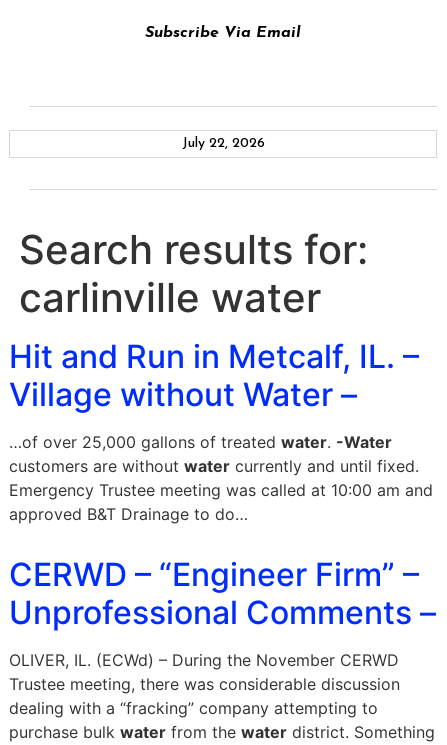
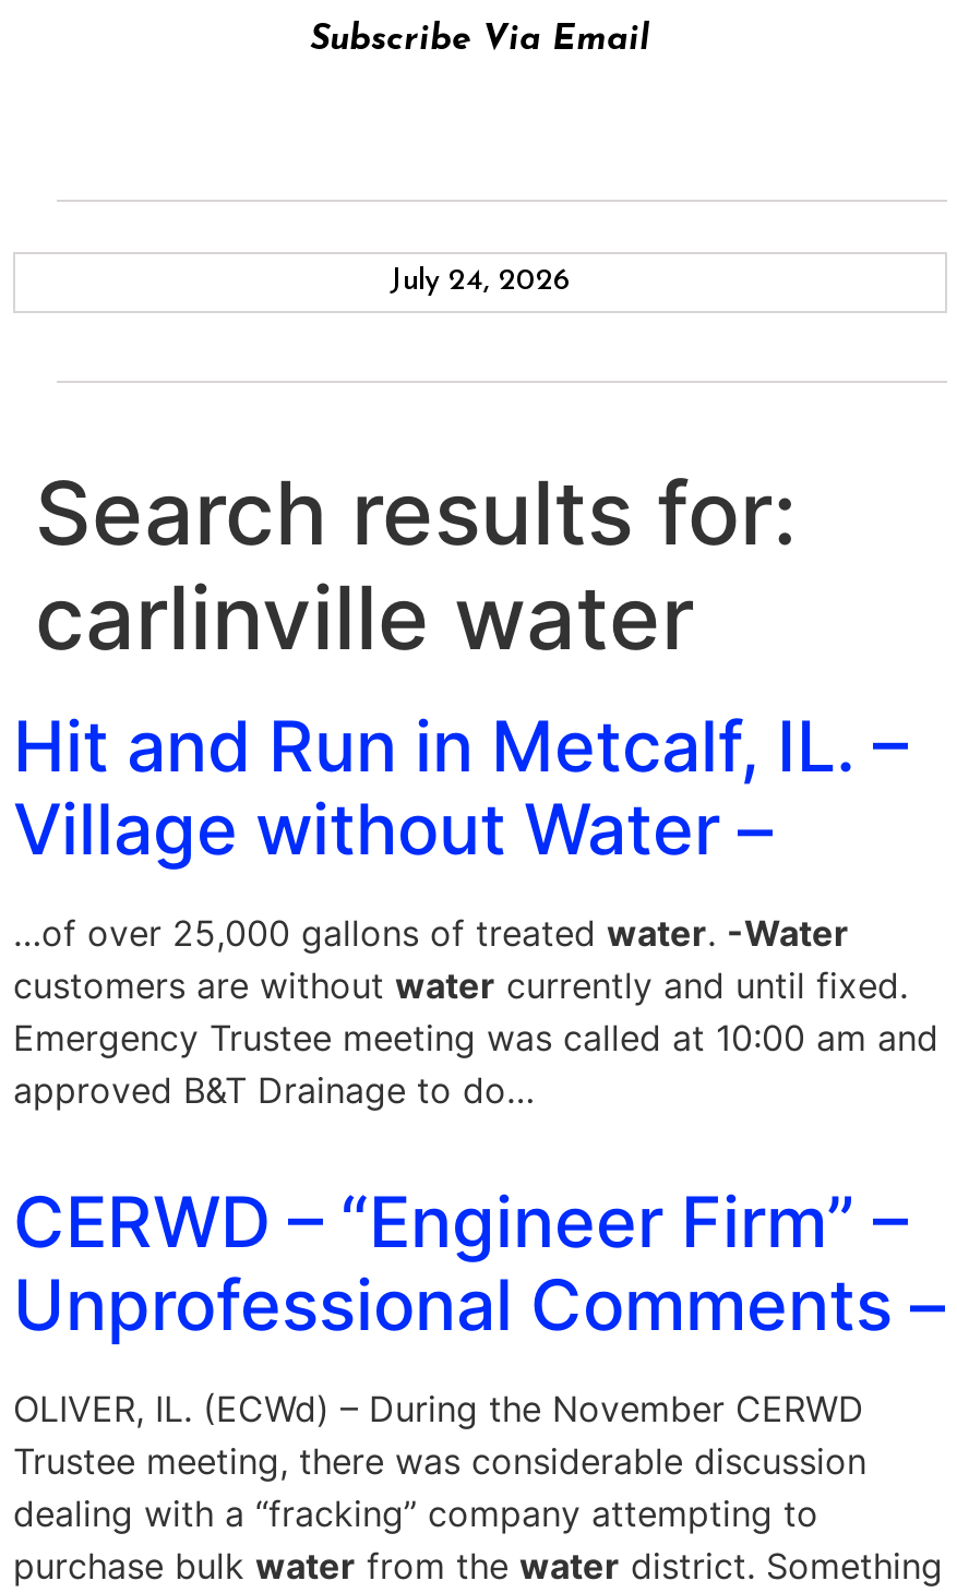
[181,136,264,151] July 22, 2026 -> [390,264,571,297] July 24, 2026

